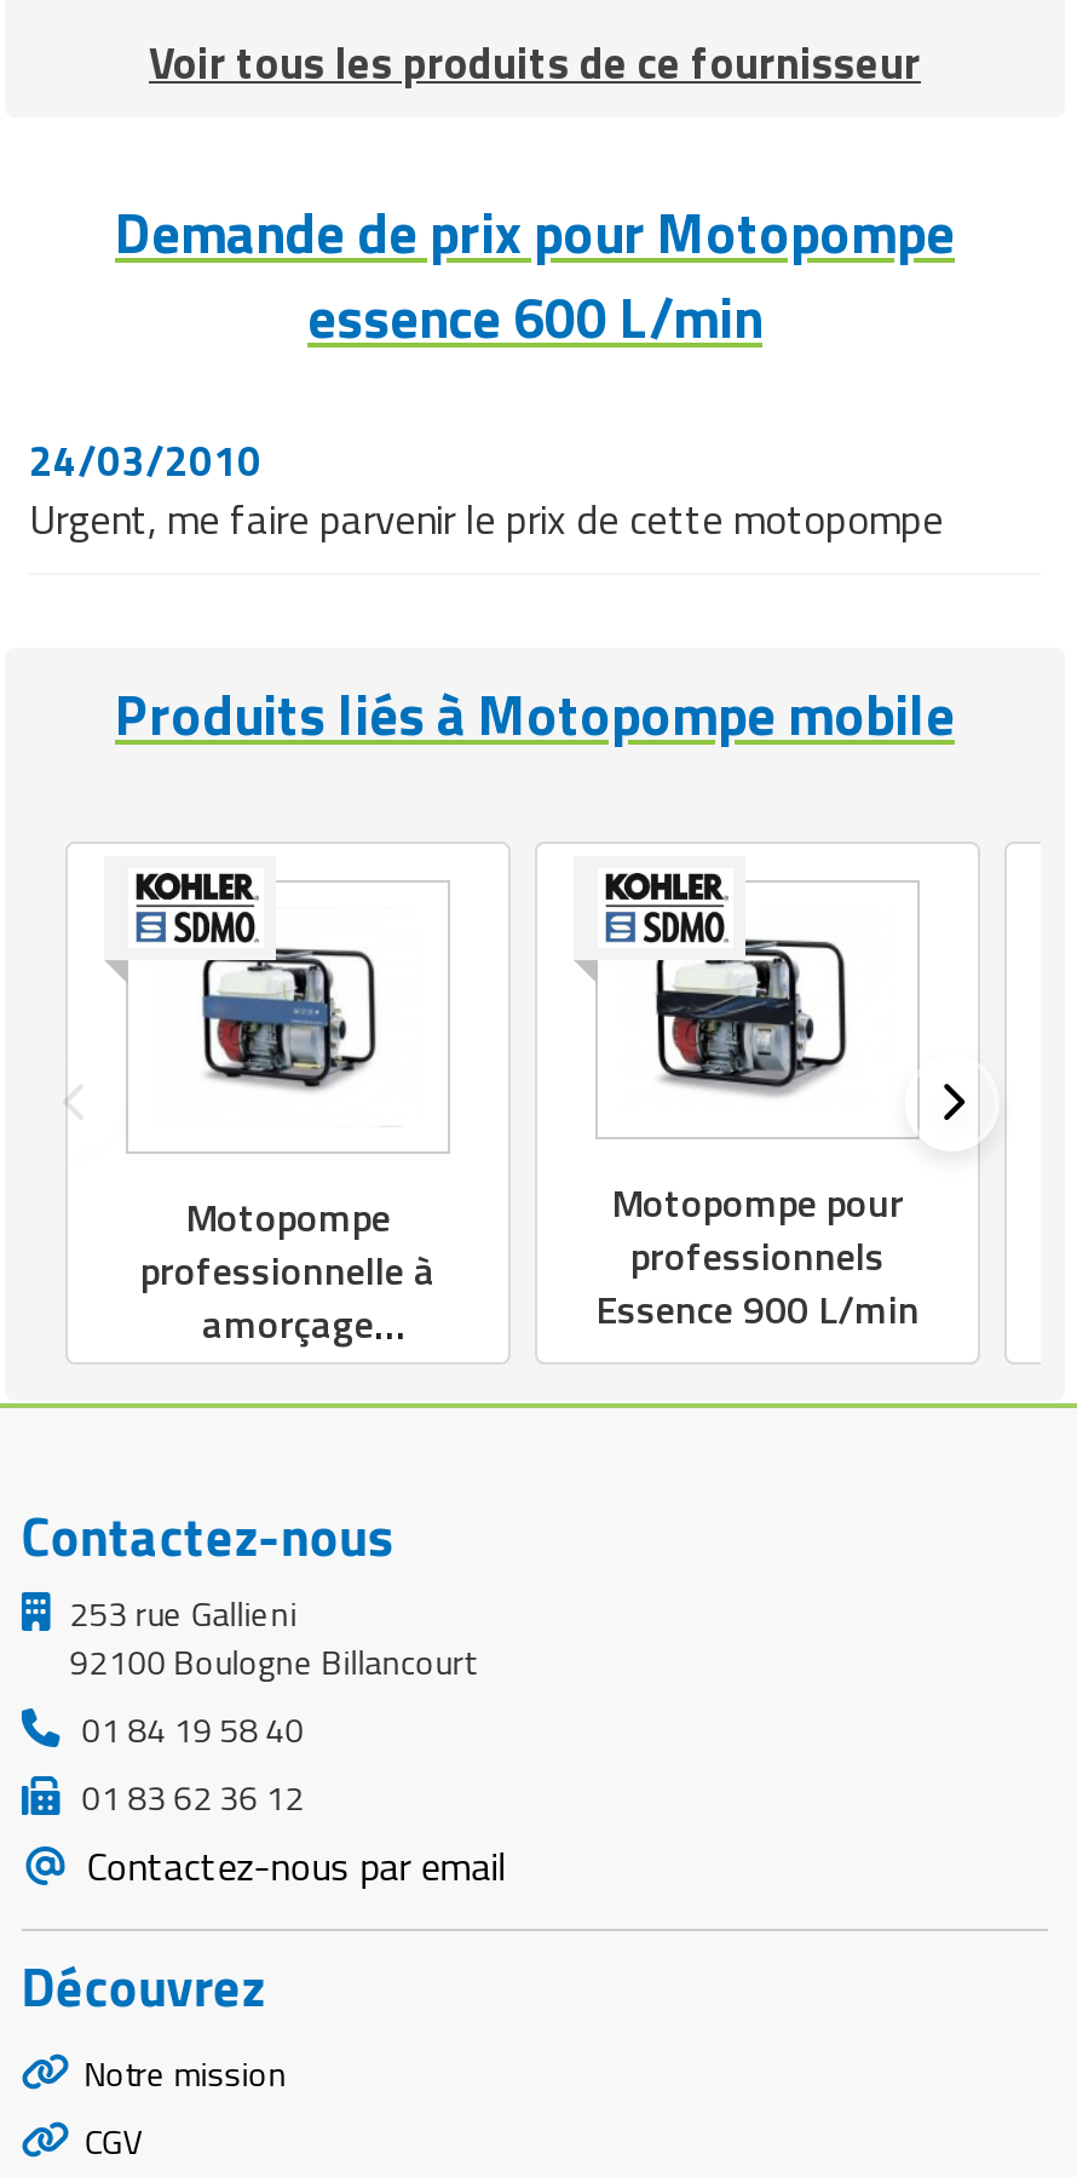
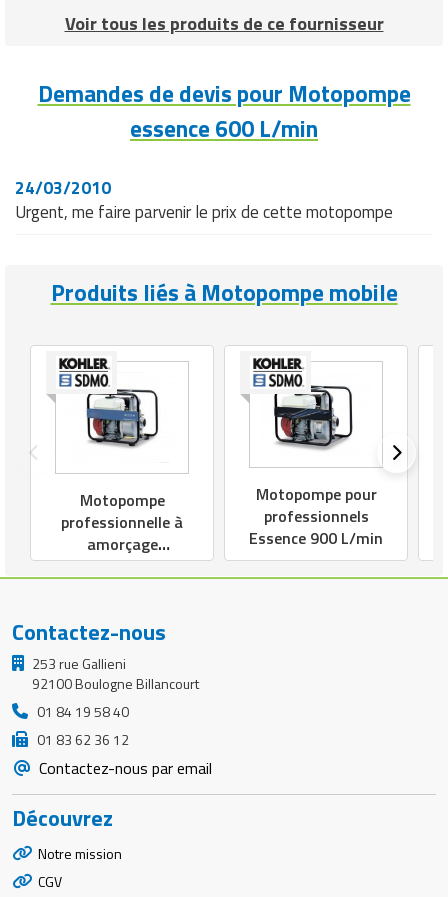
[115,191,955,276] Demande de prix pour Motopompe -> [37,76,410,111] Demandes de devis pour Motopompe

